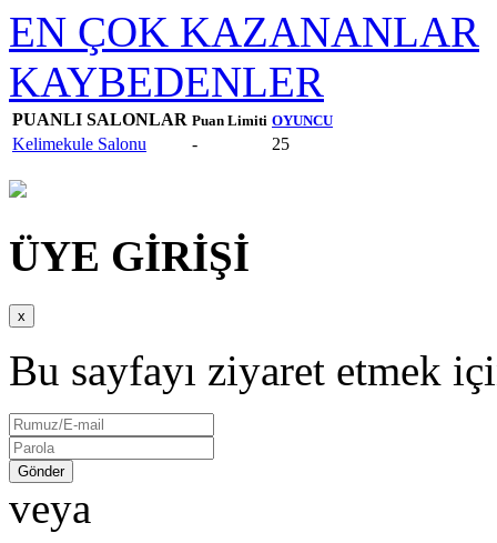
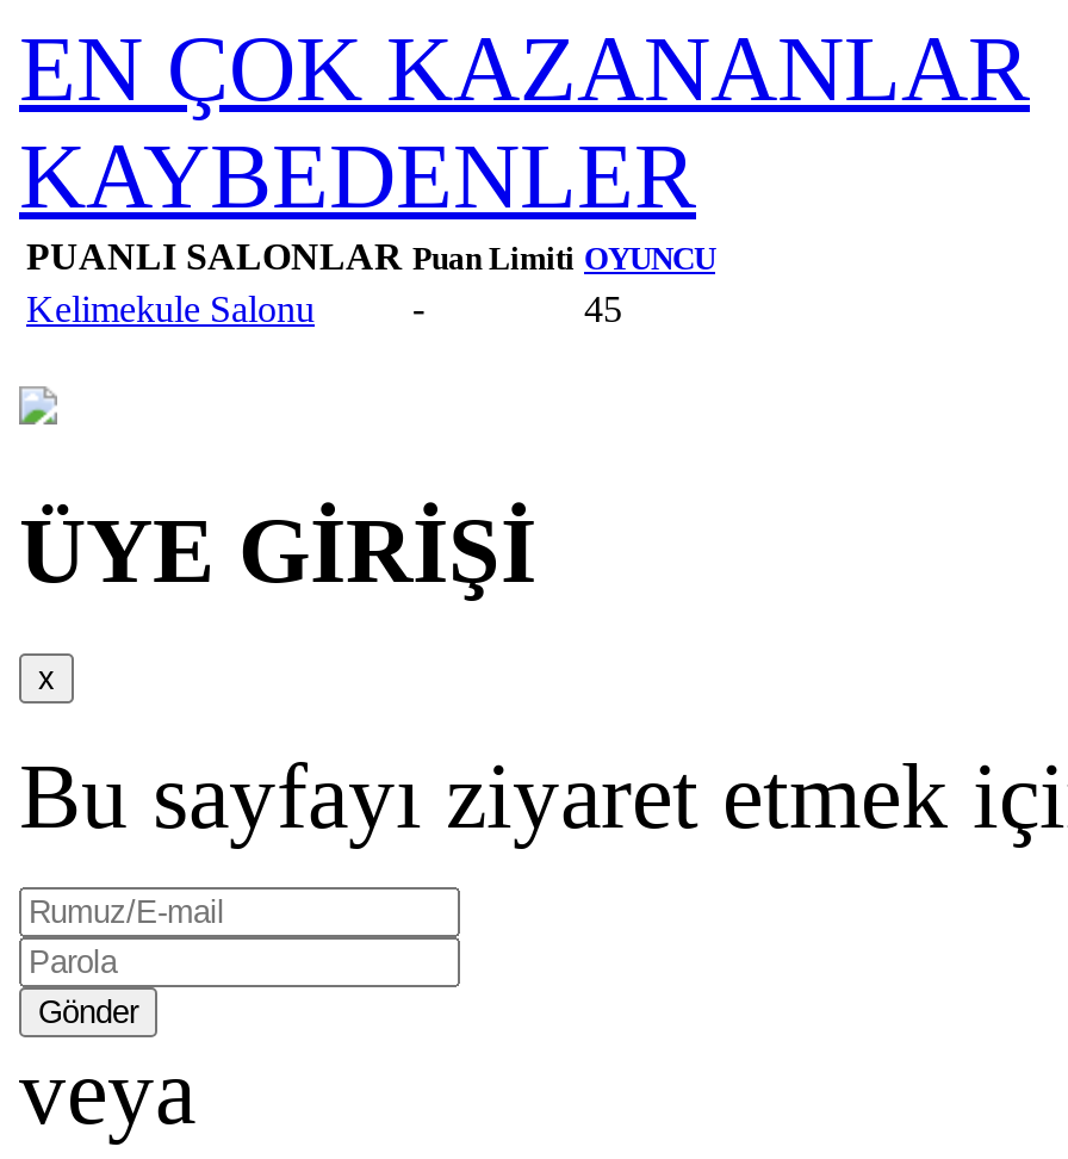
[272,134,290,153] 25 -> [584,288,622,329] 45

